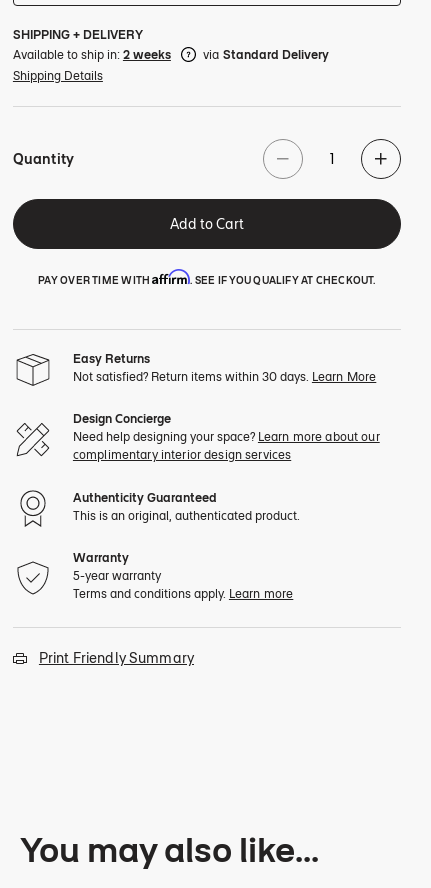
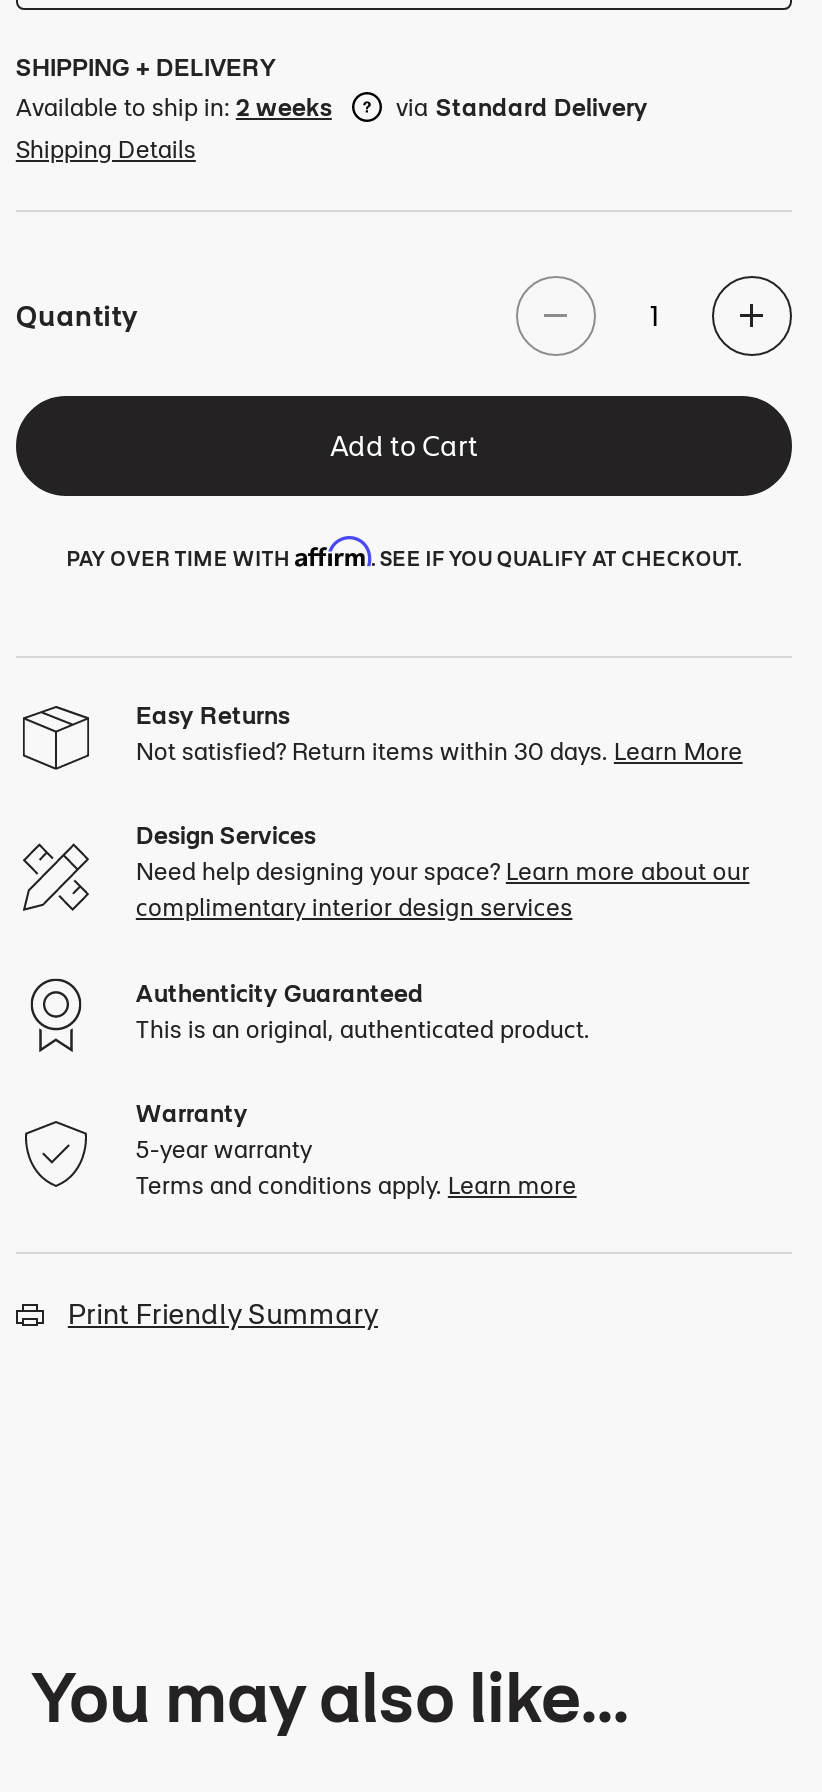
[73,411,171,426] Design Concierge -> [136,820,316,850] Design Services

